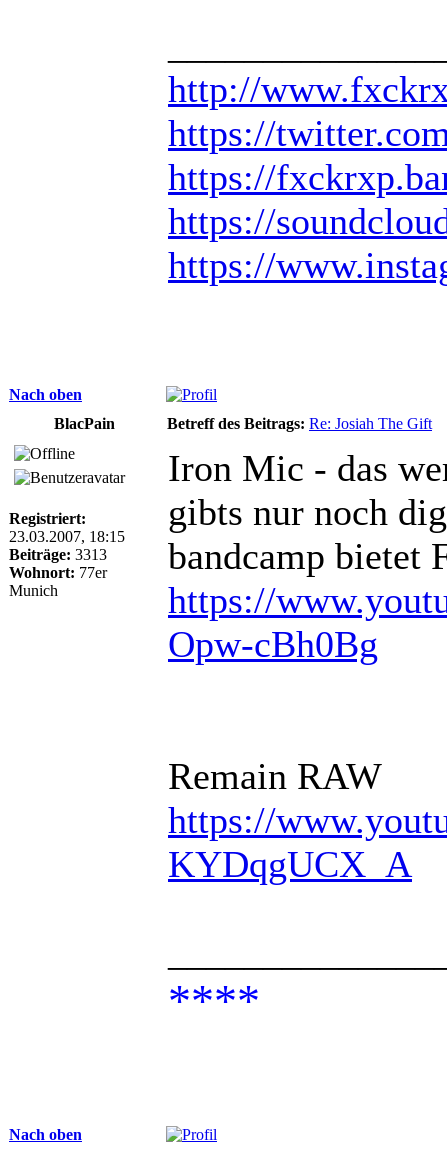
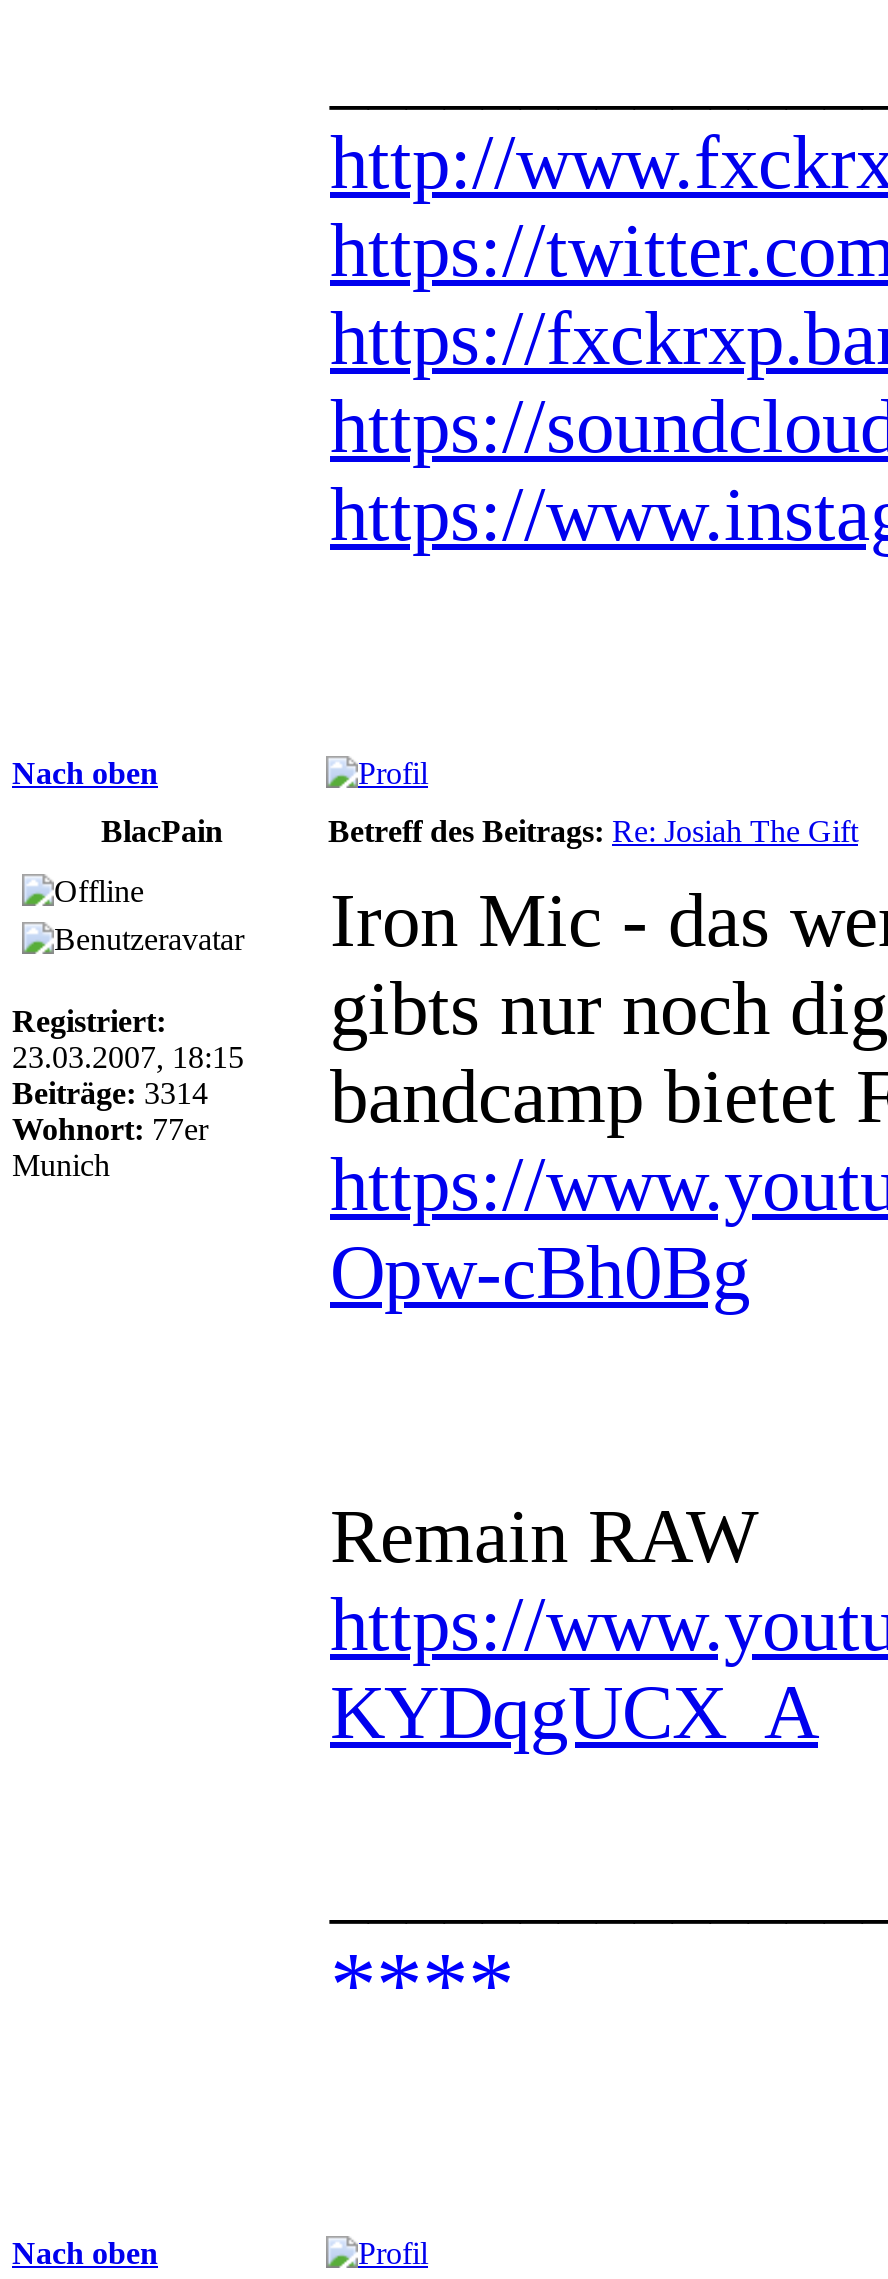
[9,546,107,563] Beiträge: 3313 -> [12,1076,208,1110] Beiträge: 3314

